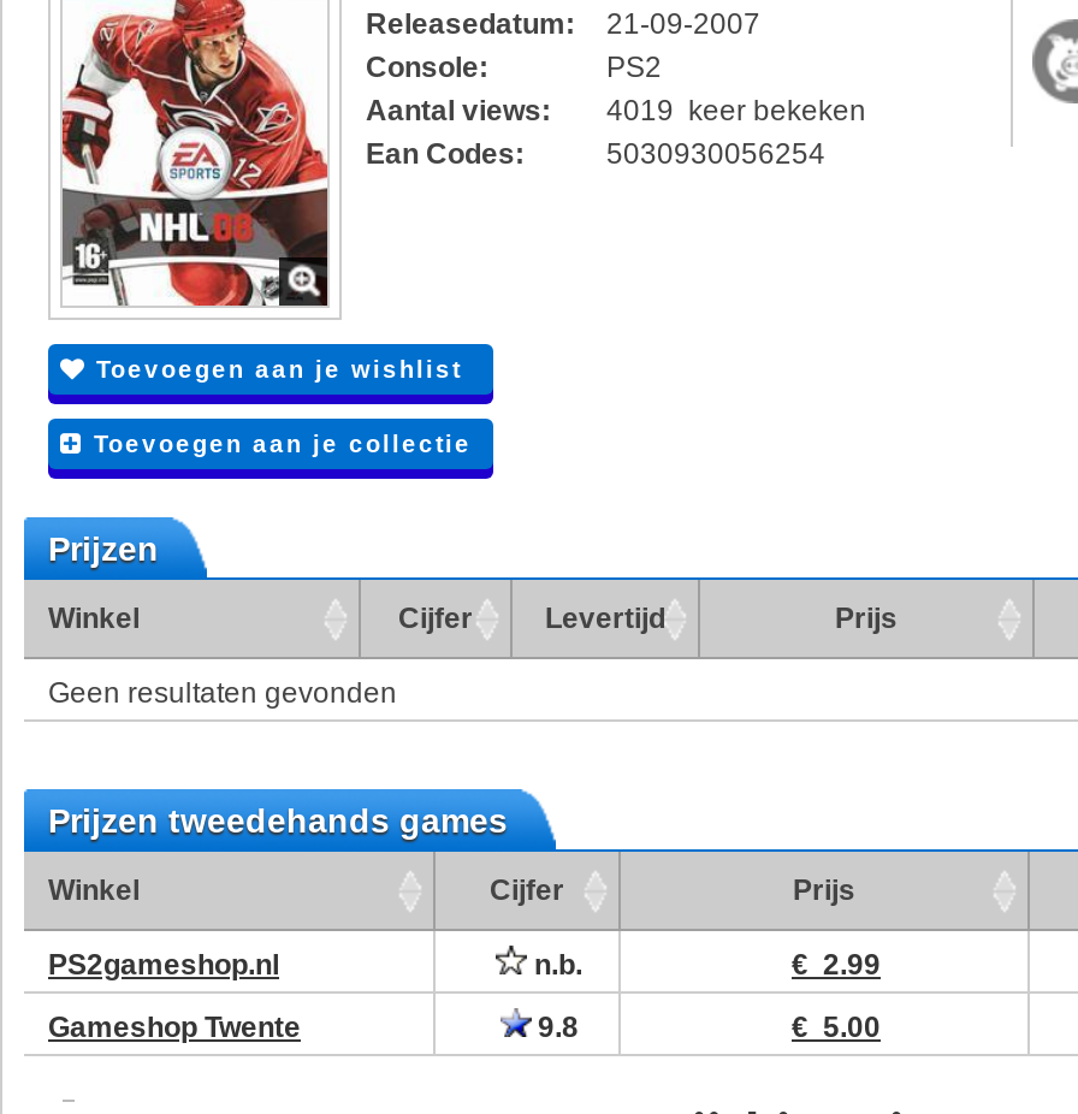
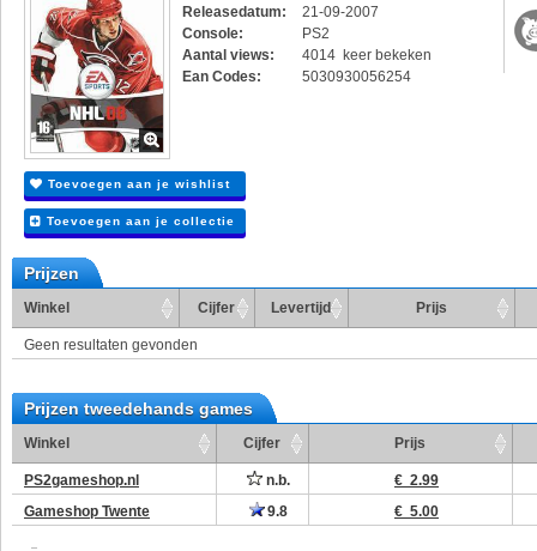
[366,94,866,128] Aantal views: 4019 keer bekeken -> [182,47,432,63] Aantal views: 4014 keer bekeken

